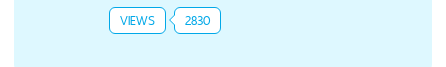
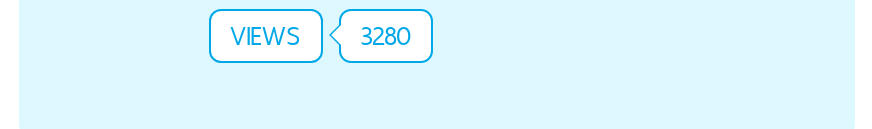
[120,8,210,30] VIEWS 2830 -> [230,12,410,56] VIEWS 3280

